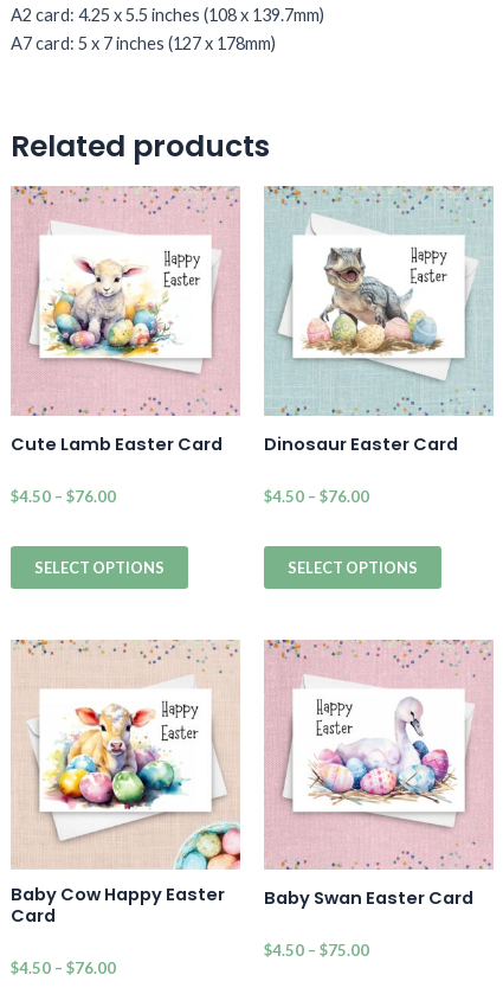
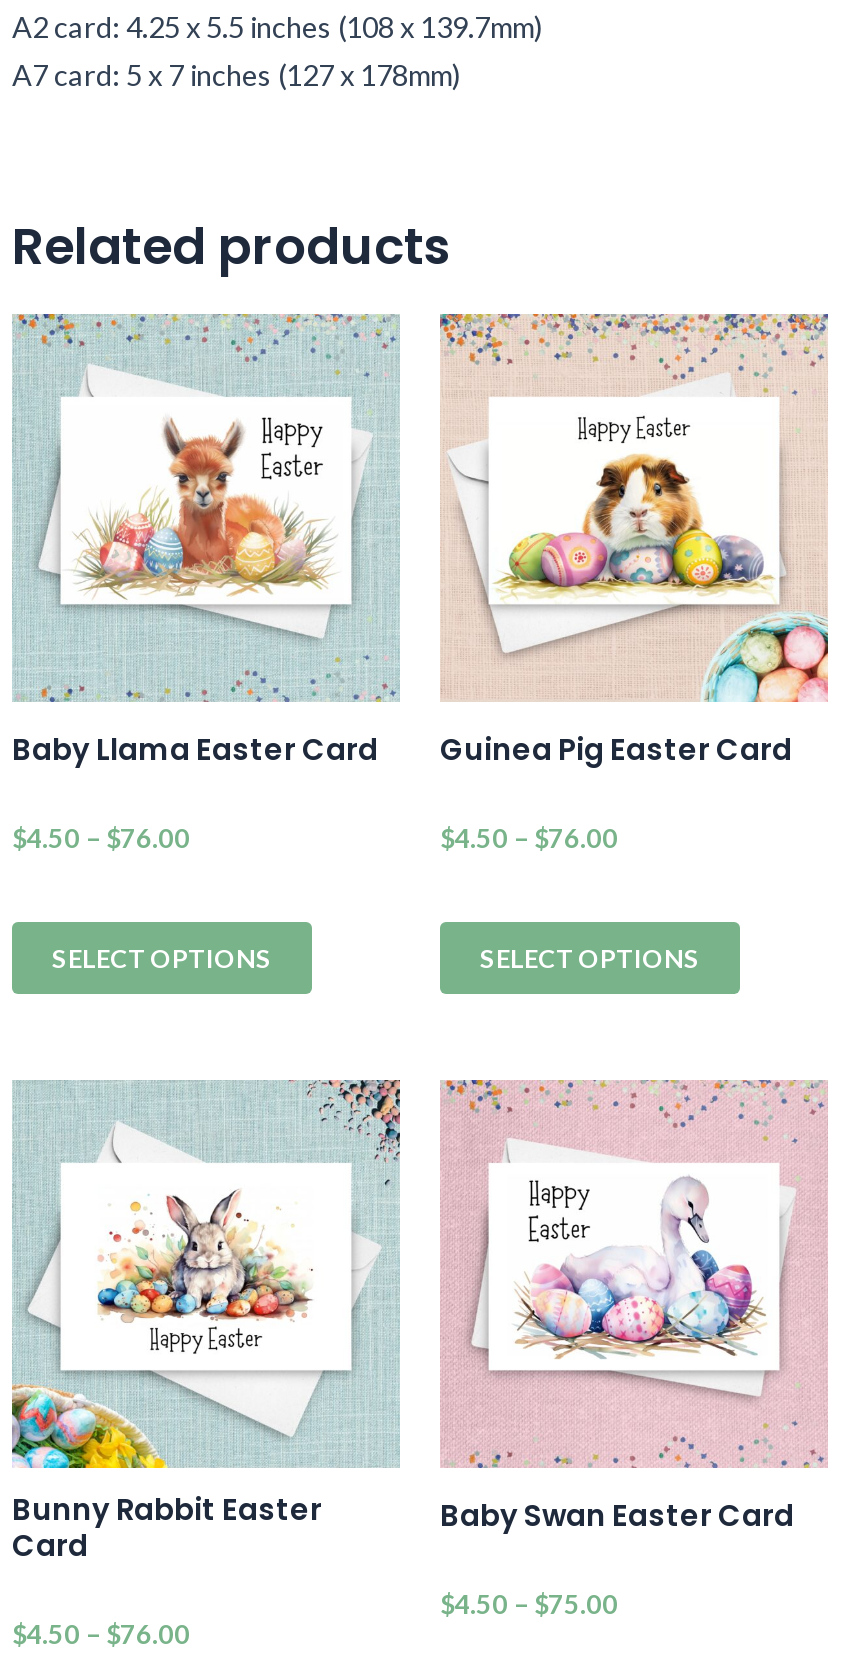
[11,186,240,456] [image] | Cute Lamb Easter Card -> [12,314,400,770] [image] | Baby Llama Easter Card
[264,185,494,456] [image] | Dinosaur Easter Card -> [438,312,830,770] [image] | Guinea Pig Easter Card
[11,639,241,906] [image] | Baby Cow Happy Easter -> [10,1078,402,1529] [image] | Bunny Rabbit Easter

